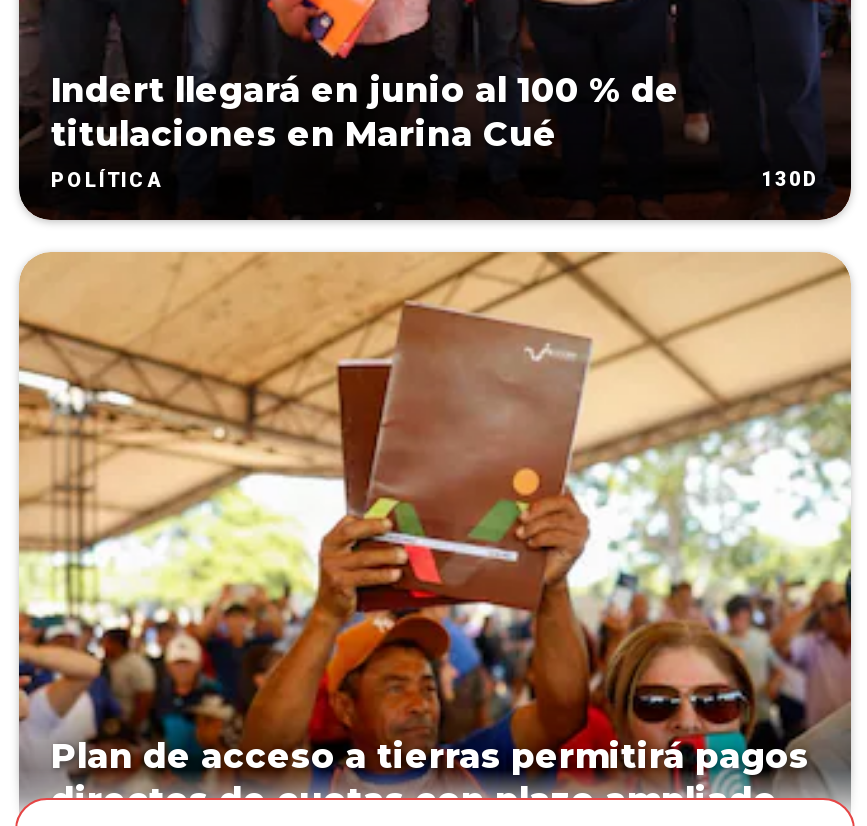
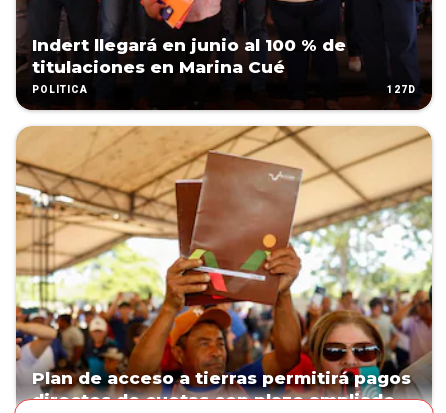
[761,169,819,191] 130D -> [387,84,416,95] 127D

